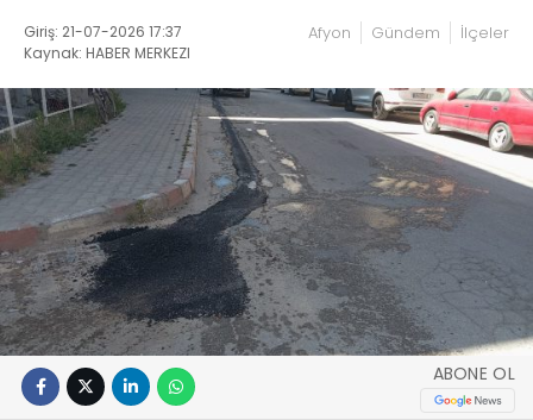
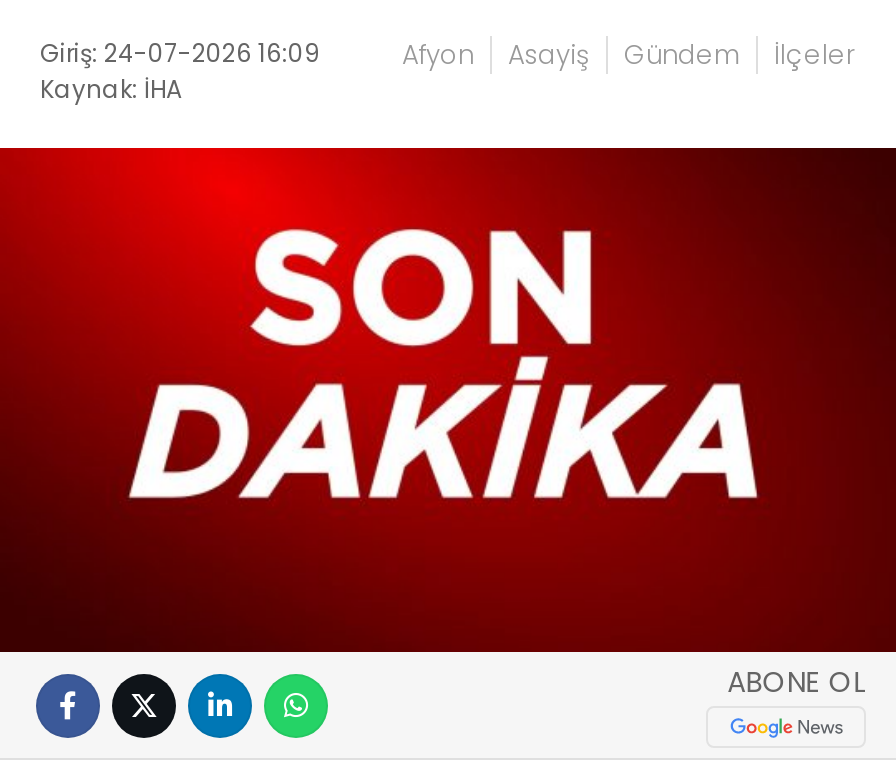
[24,21,190,63] Giriş: 21-07-2026 17:37 | Kaynak: HABER MERKEZI -> [40,36,320,106] Giriş: 24-07-2026 16:09 | Kaynak: İHA
none -> [508,36,590,74] Asayiş
[4,87,529,356] [image] -> [6,146,890,654] [image]

